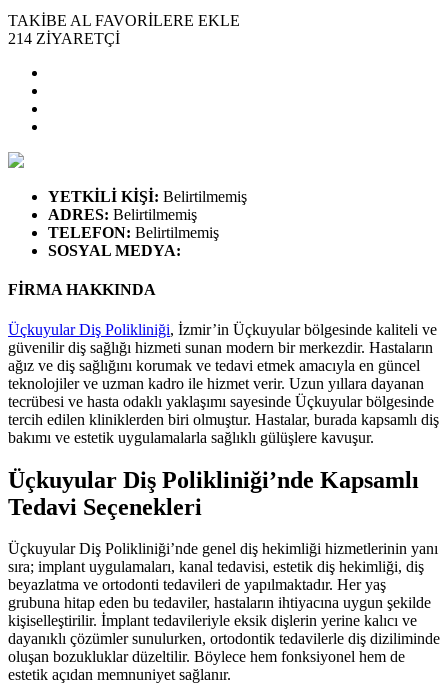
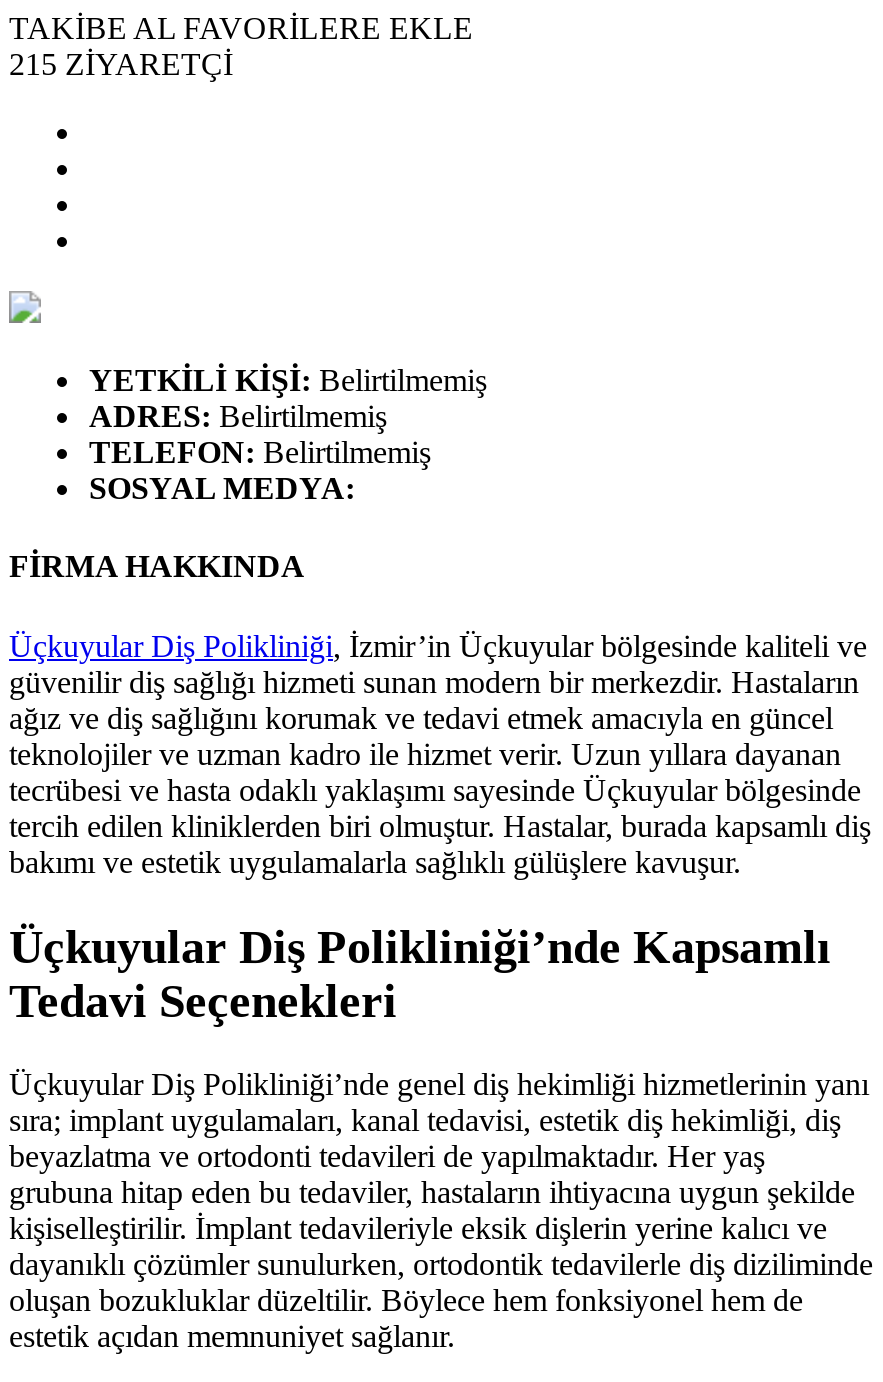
[8,30,120,47] 214 ZİYARETÇİ -> [9,47,233,81] 215 ZİYARETÇİ

